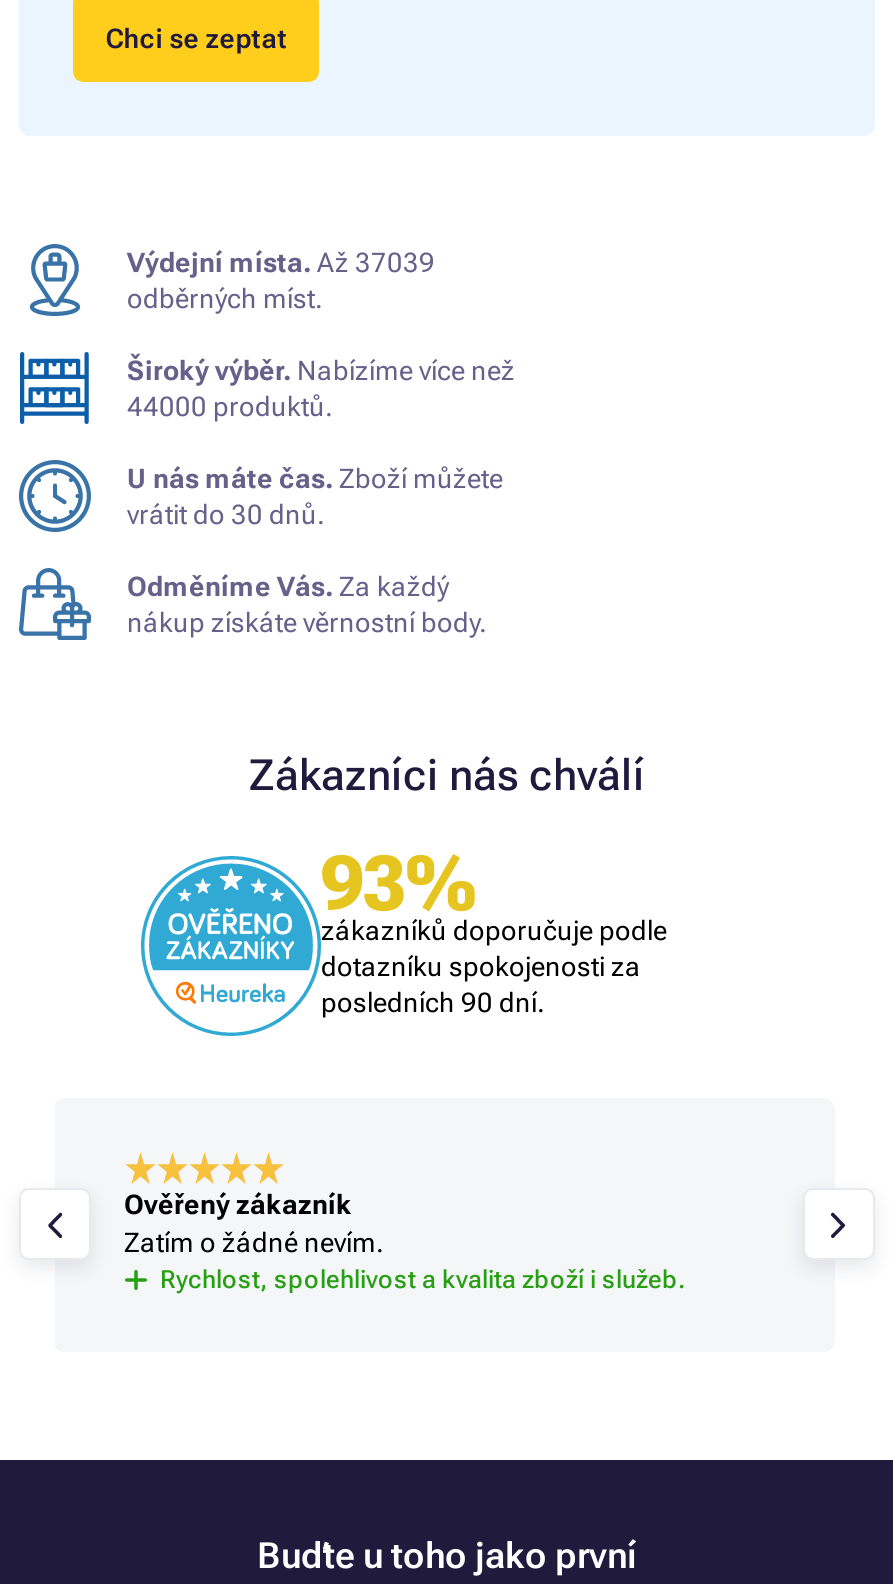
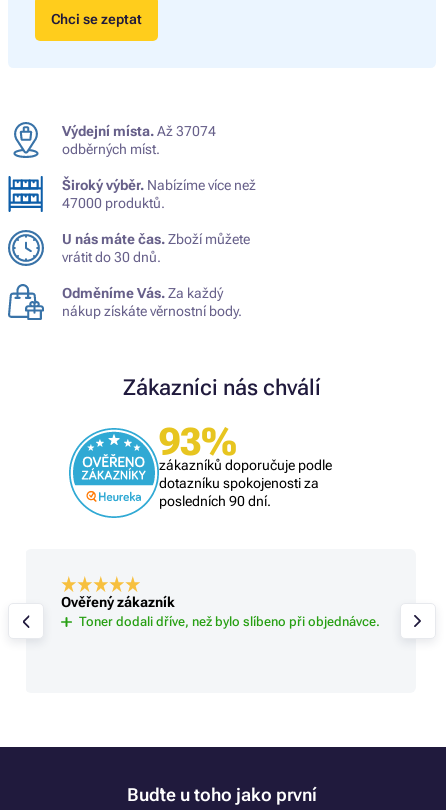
[127,247,435,279] Výdejní místa. Až 37039 -> [62,123,216,139] Výdejní místa. Až 37074
[127,391,333,423] 44000 produktů. -> [62,195,165,211] 47000 produktů.
[124,1225,686,1293] Zatím o žádné nevím. | Rychlost, spolehlivost a kvalita zboží i služeb. -> [78,614,379,629] Toner dodali dříve, než bylo slíbeno při objednávce.

